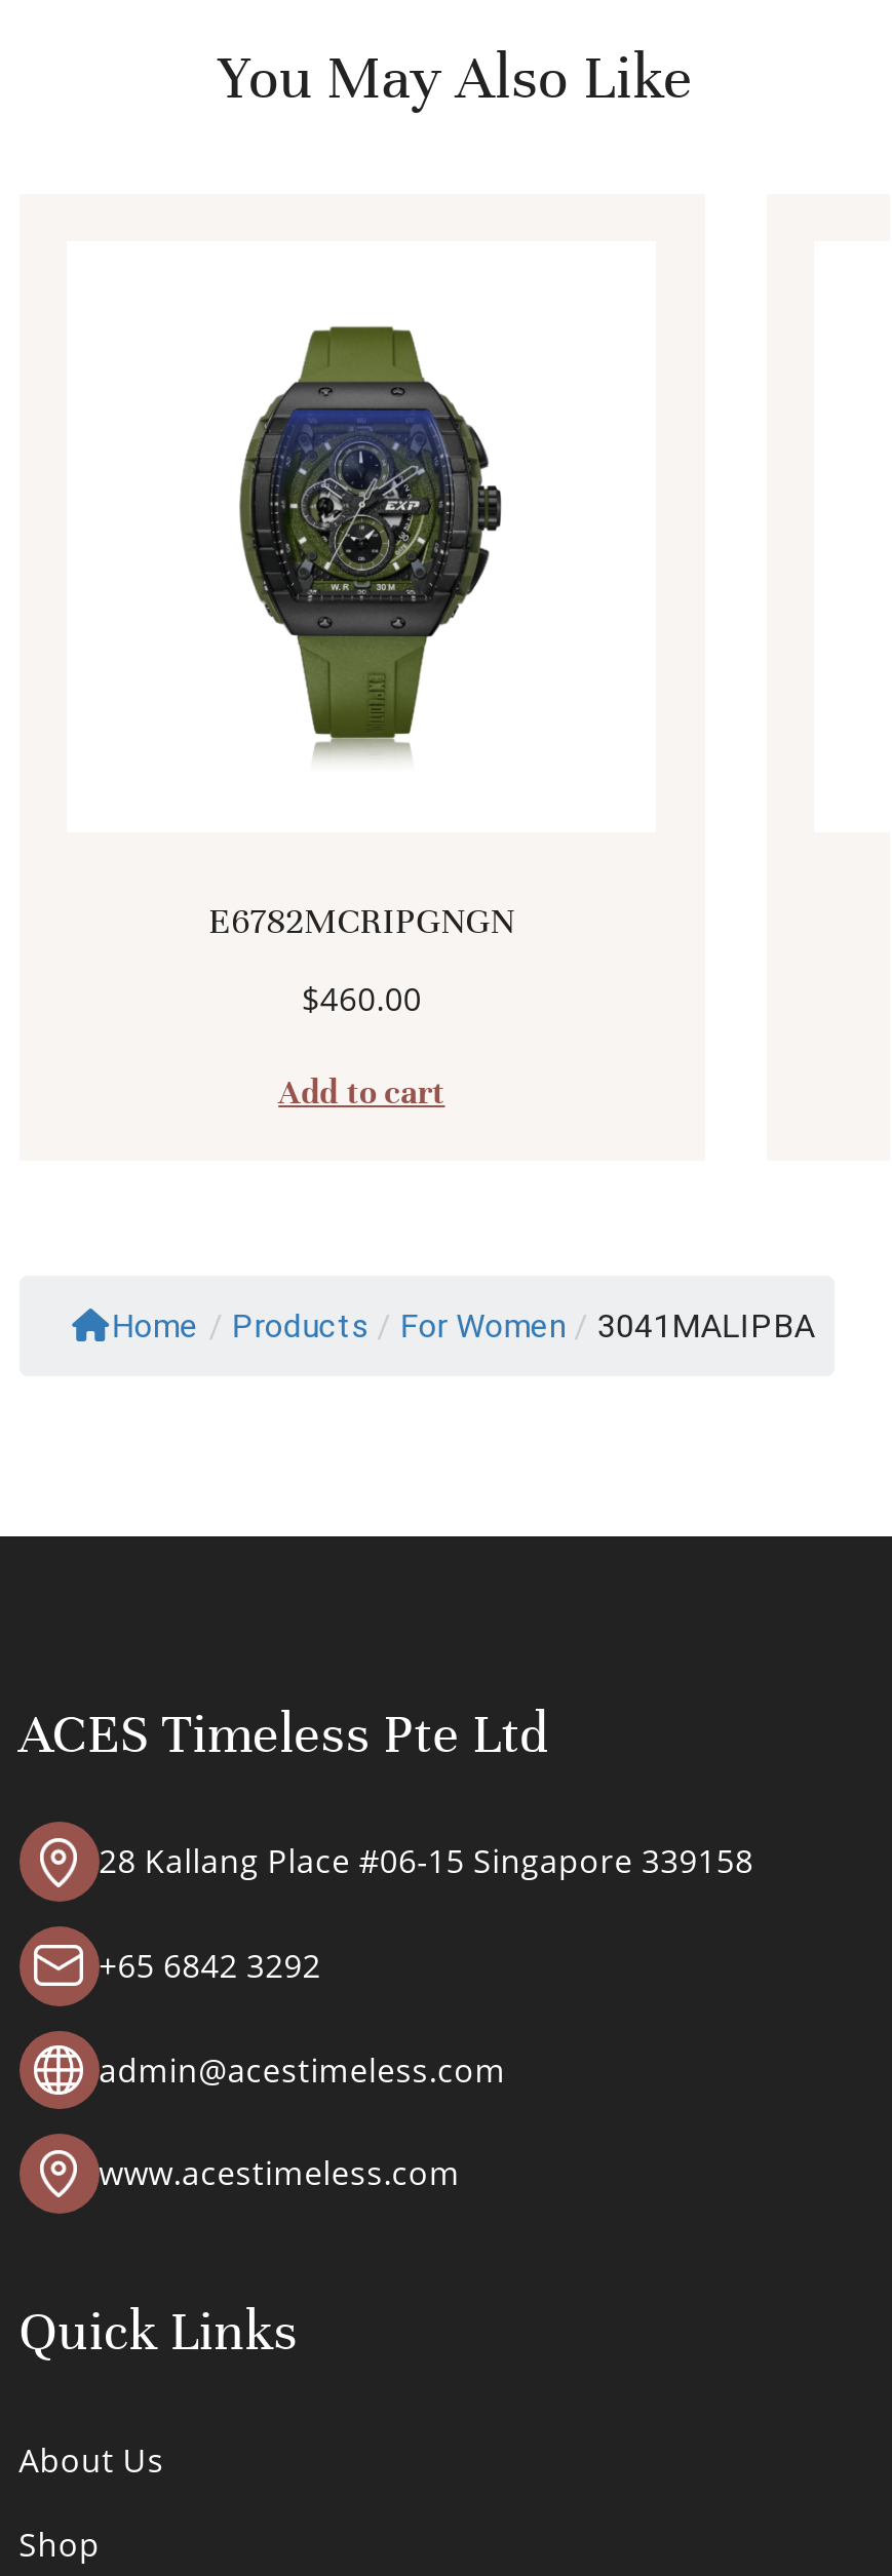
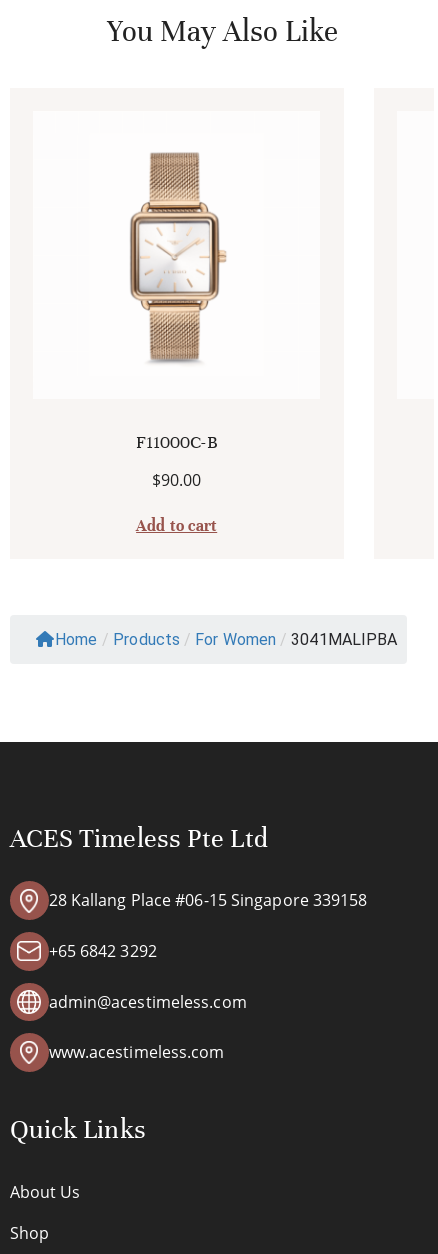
[237,327,504,754] [image] -> [117,153,245,362] [image]
[208,898,515,943] E6782MCRIPGNGN -> [136,431,218,453] F11000C-B
[301,975,422,1020] $460.00 -> [152,468,201,490] $90.00

